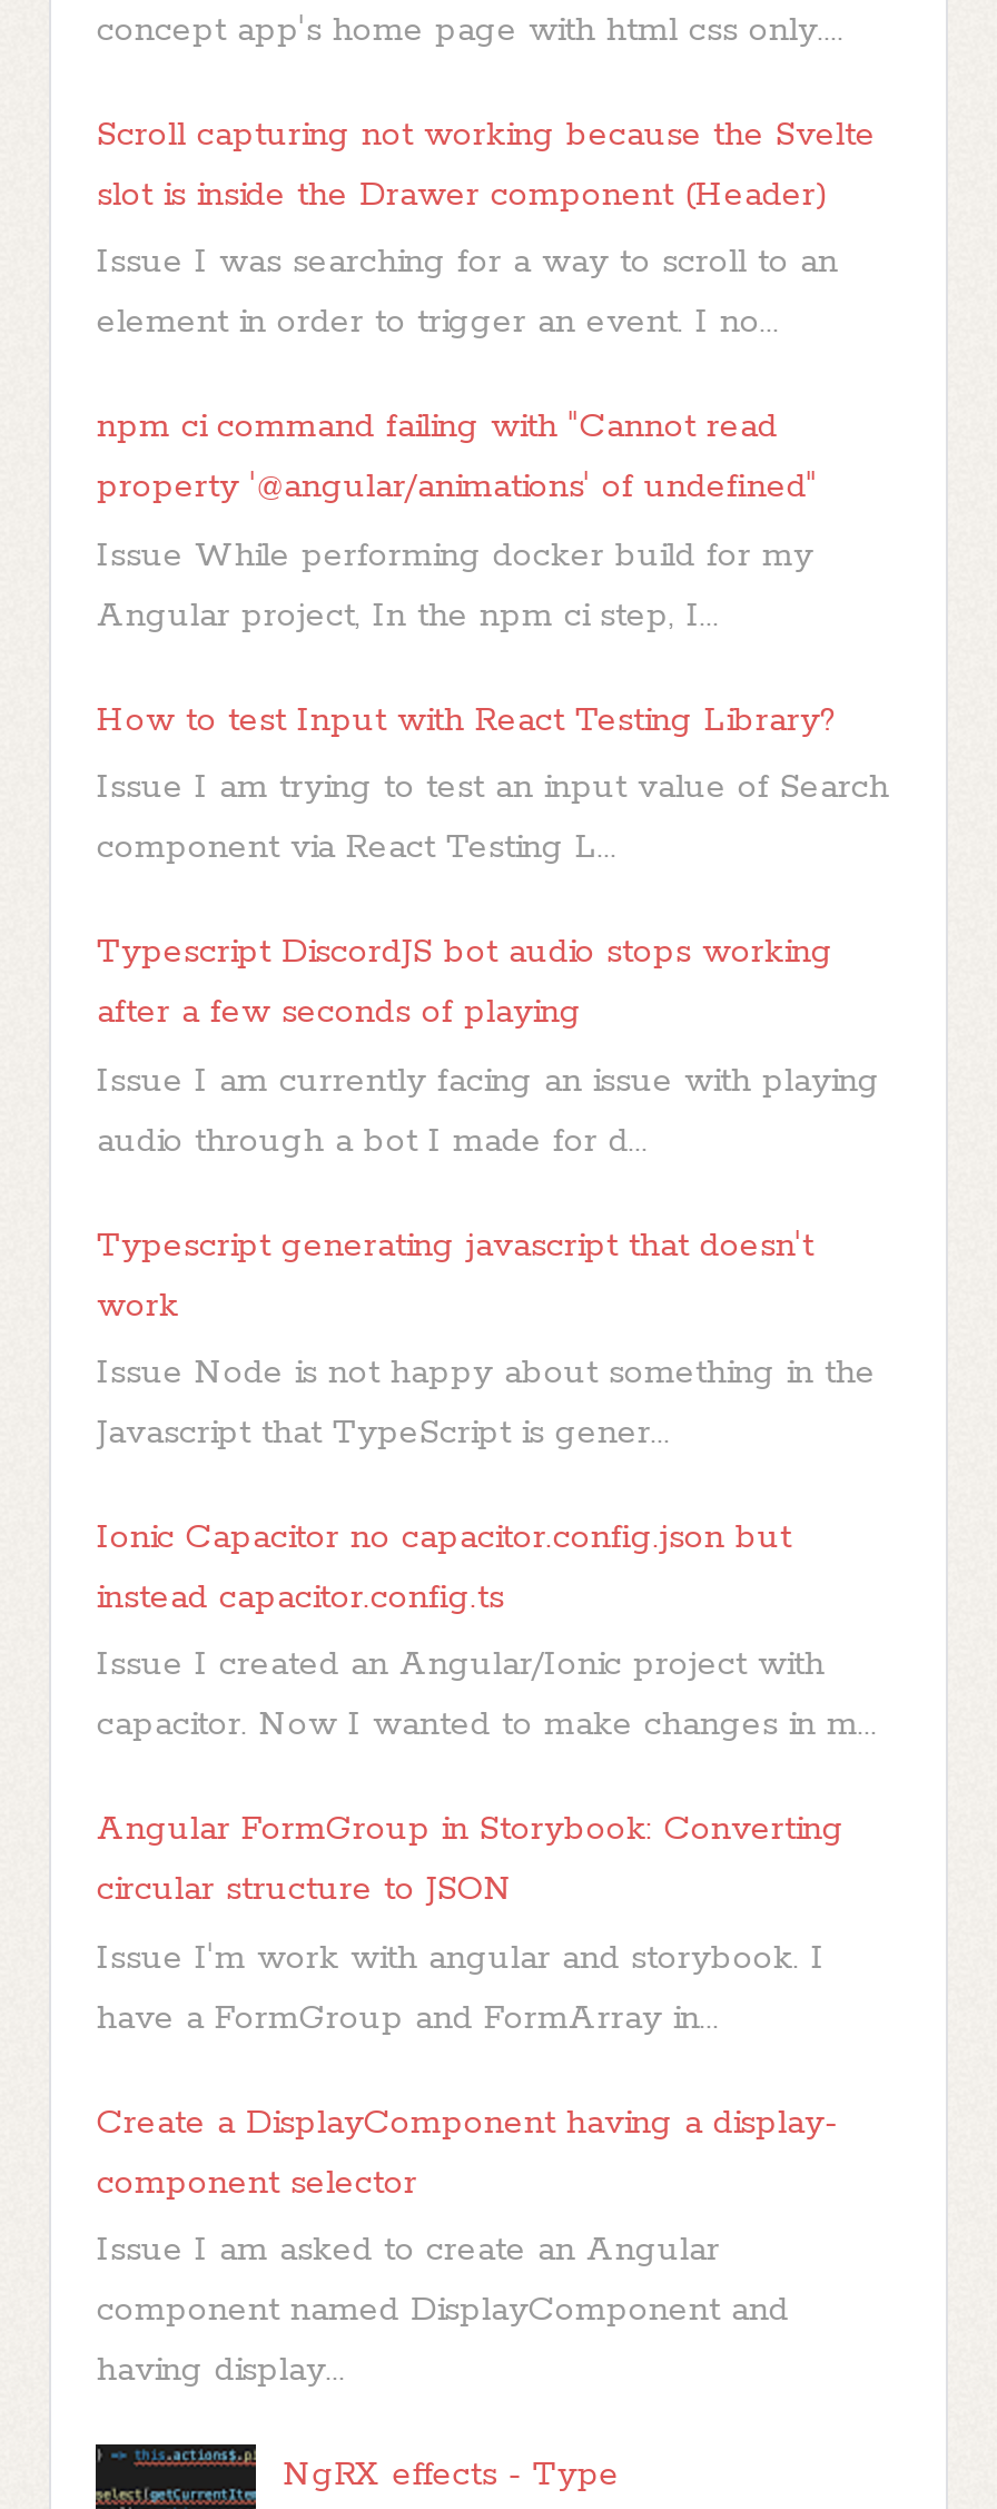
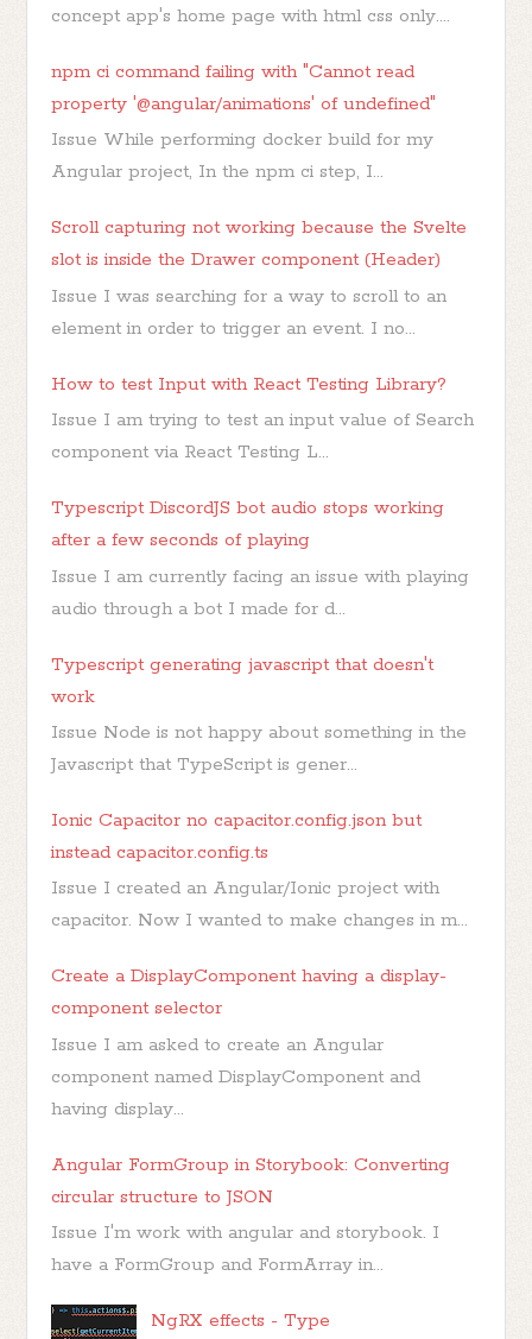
moved [97,114,875,344] -> [52,217,467,340]: Scroll capturing not working because the Svelte | slot is inside the Drawer component (Header) | Issue I was searching for a way to scroll to an | element in order to trigger an event. I no...
moved [97,406,818,636] -> [52,61,436,183]: npm ci command failing with "Cannot read | property '@angular/animations' of undefined" | Issue While performing docker build for my | Angular project, In the npm ci step, I...
moved [97,1809,844,2039] -> [52,1153,451,1276]: Angular FormGroup in Storybook: Converting | circular structure to JSON | Issue I'm work with angular and storybook. I | have a FormGroup and FormArray in...
moved [97,2101,838,2391] -> [52,965,447,1120]: Create a DisplayComponent having a display- | component selector | Issue I am asked to create an Angular | component named DisplayComponent and | having display...

